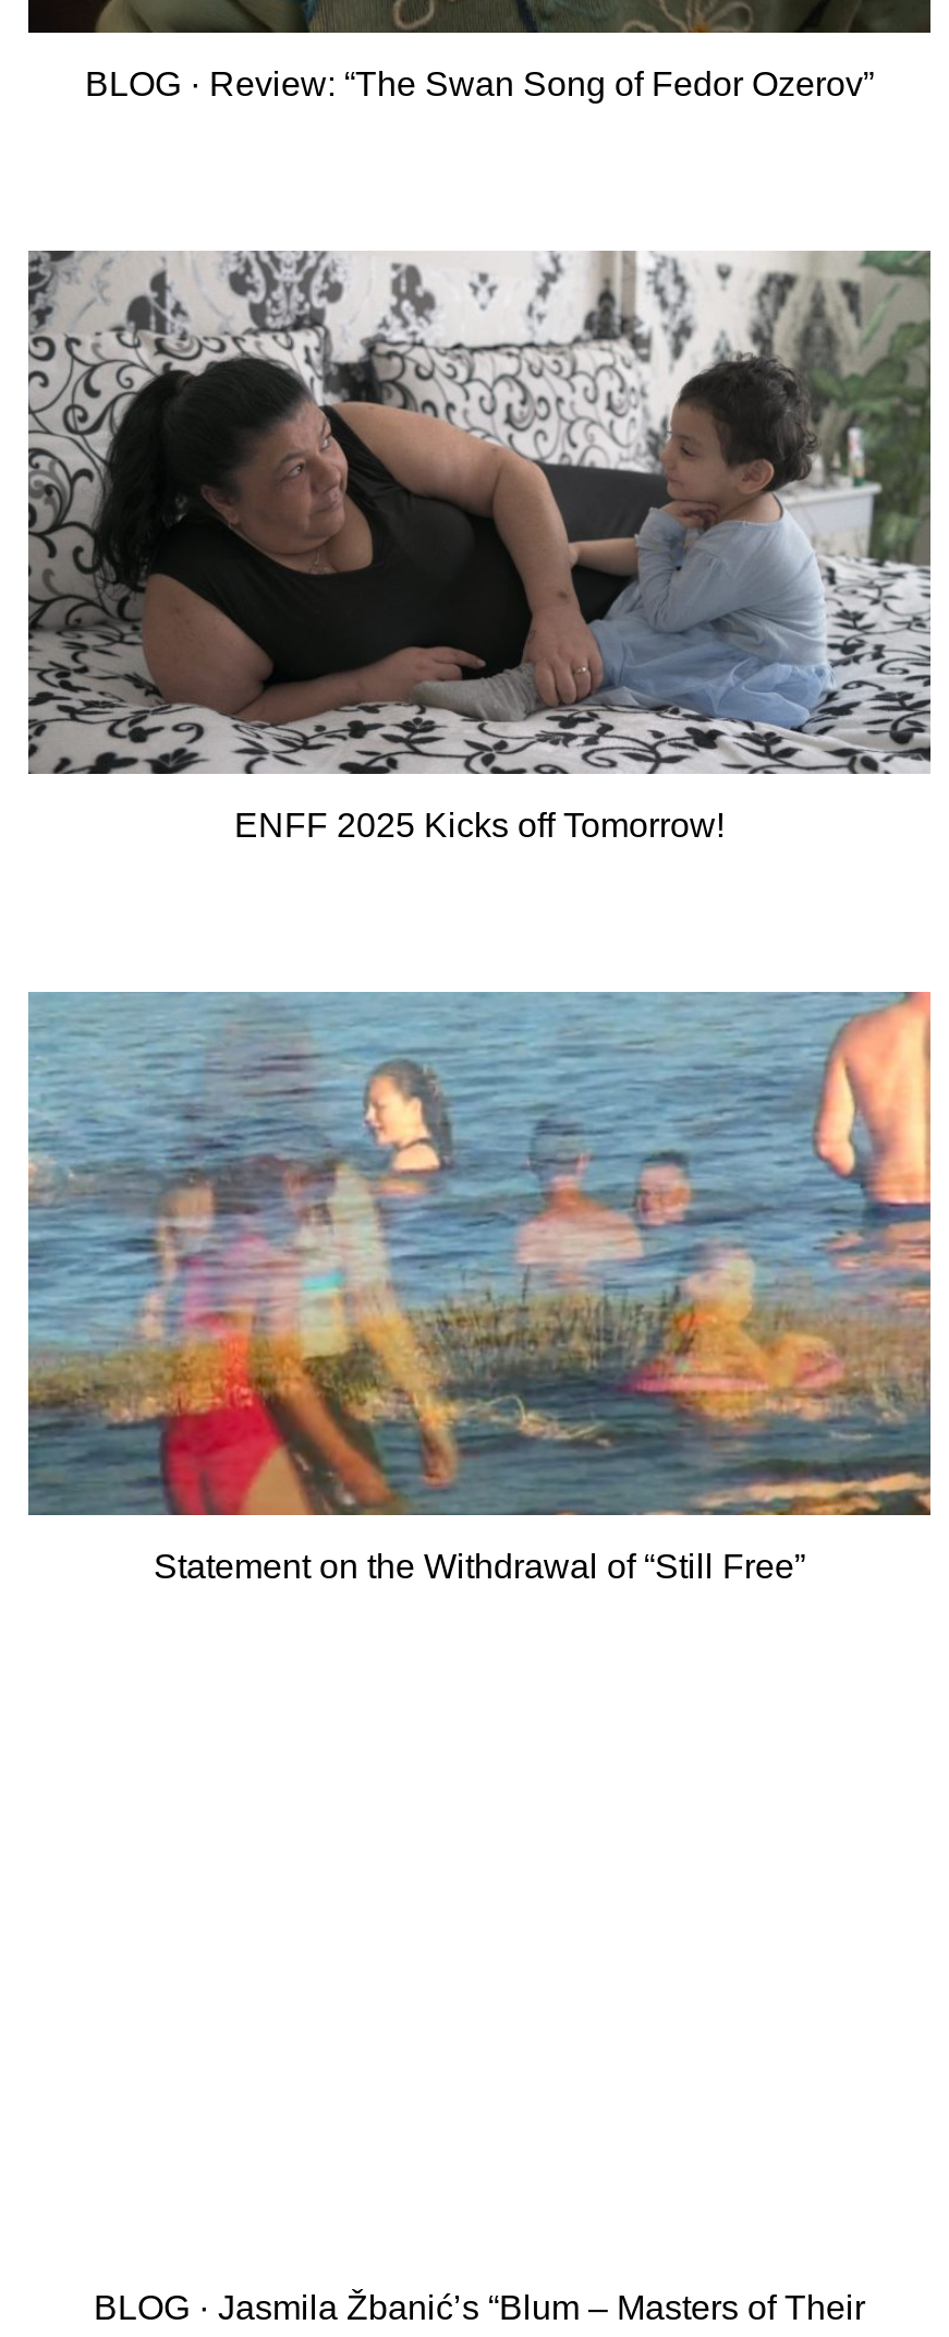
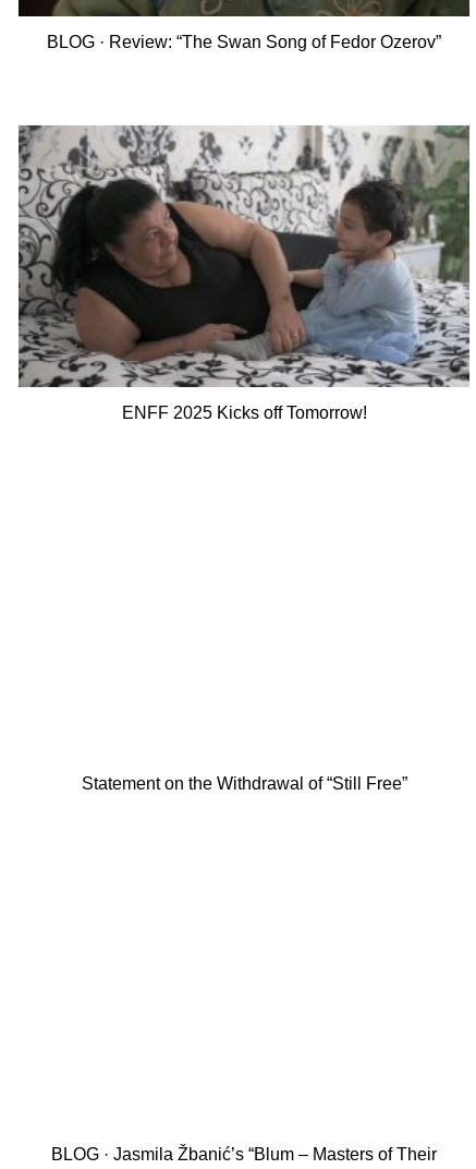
[26,990,933,1517] [image] -> none

